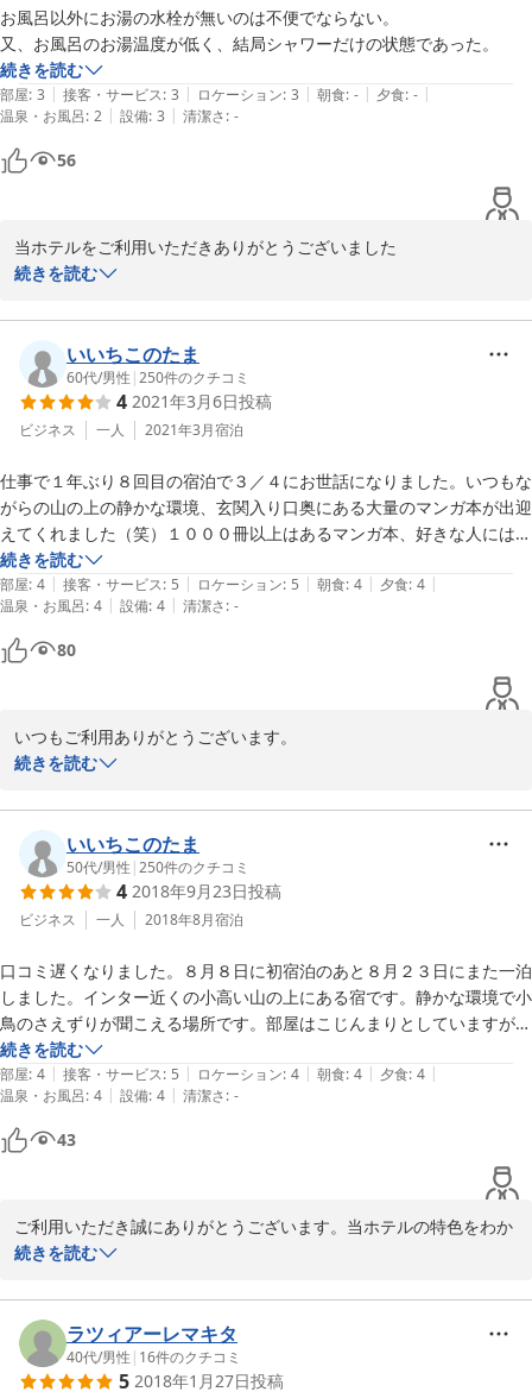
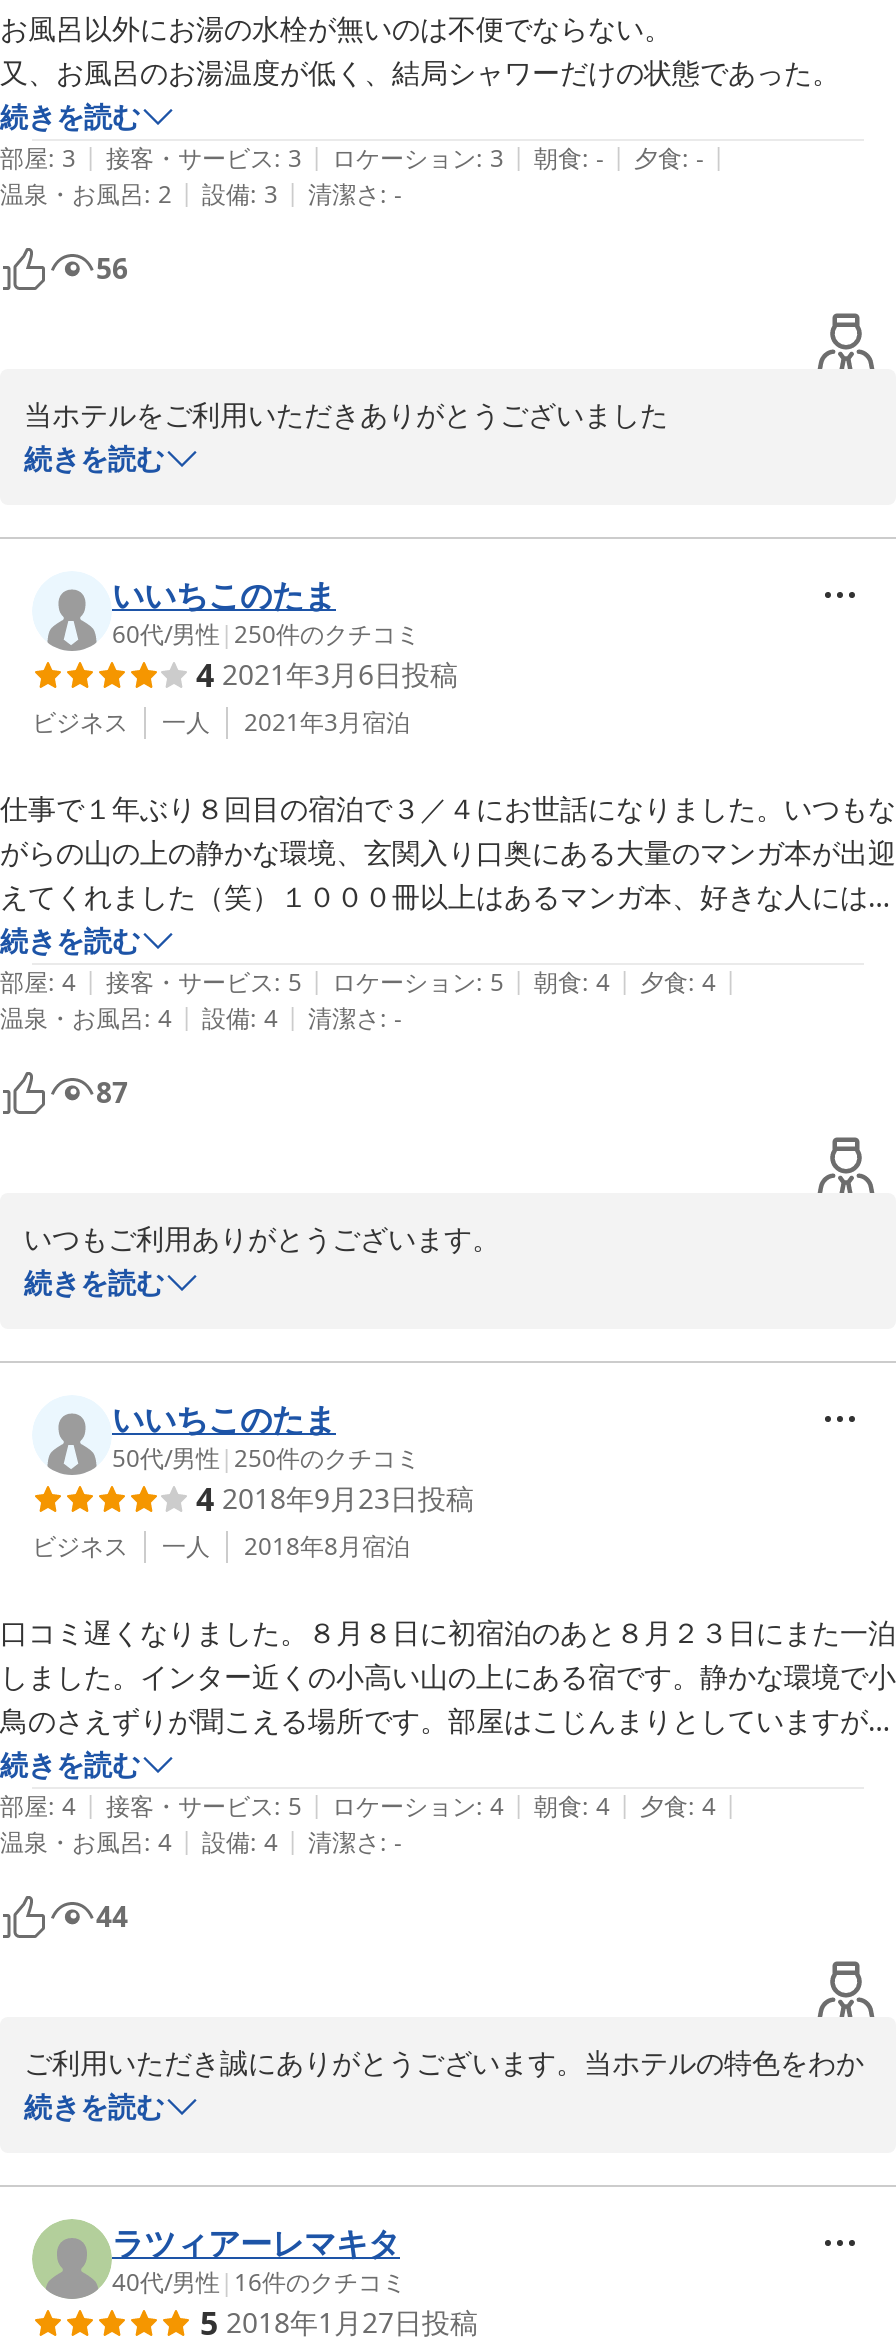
[57,638,76,661] 80 -> [96,1073,128,1111] 87
[57,1128,76,1151] 43 -> [96,1897,128,1935] 44

